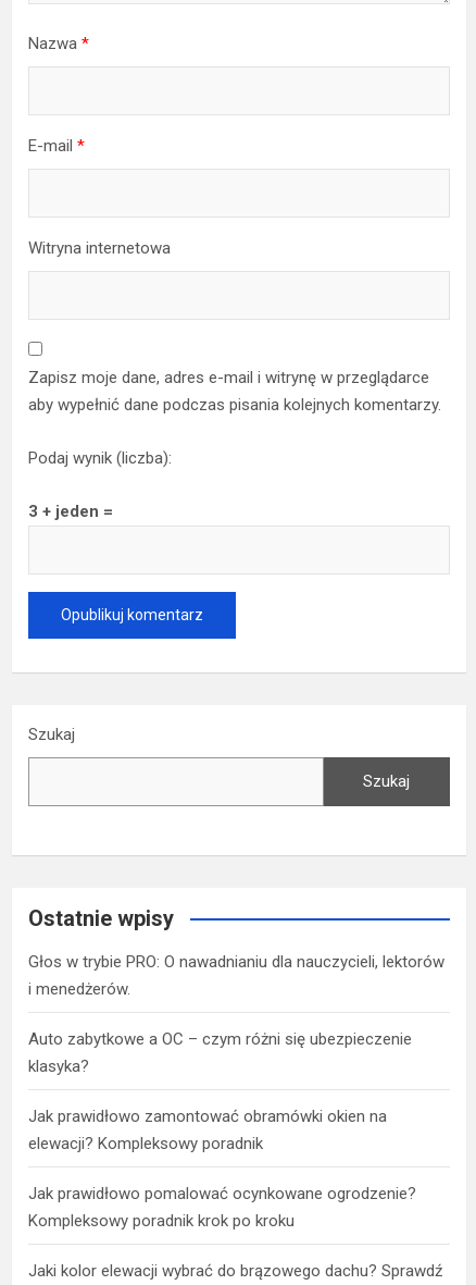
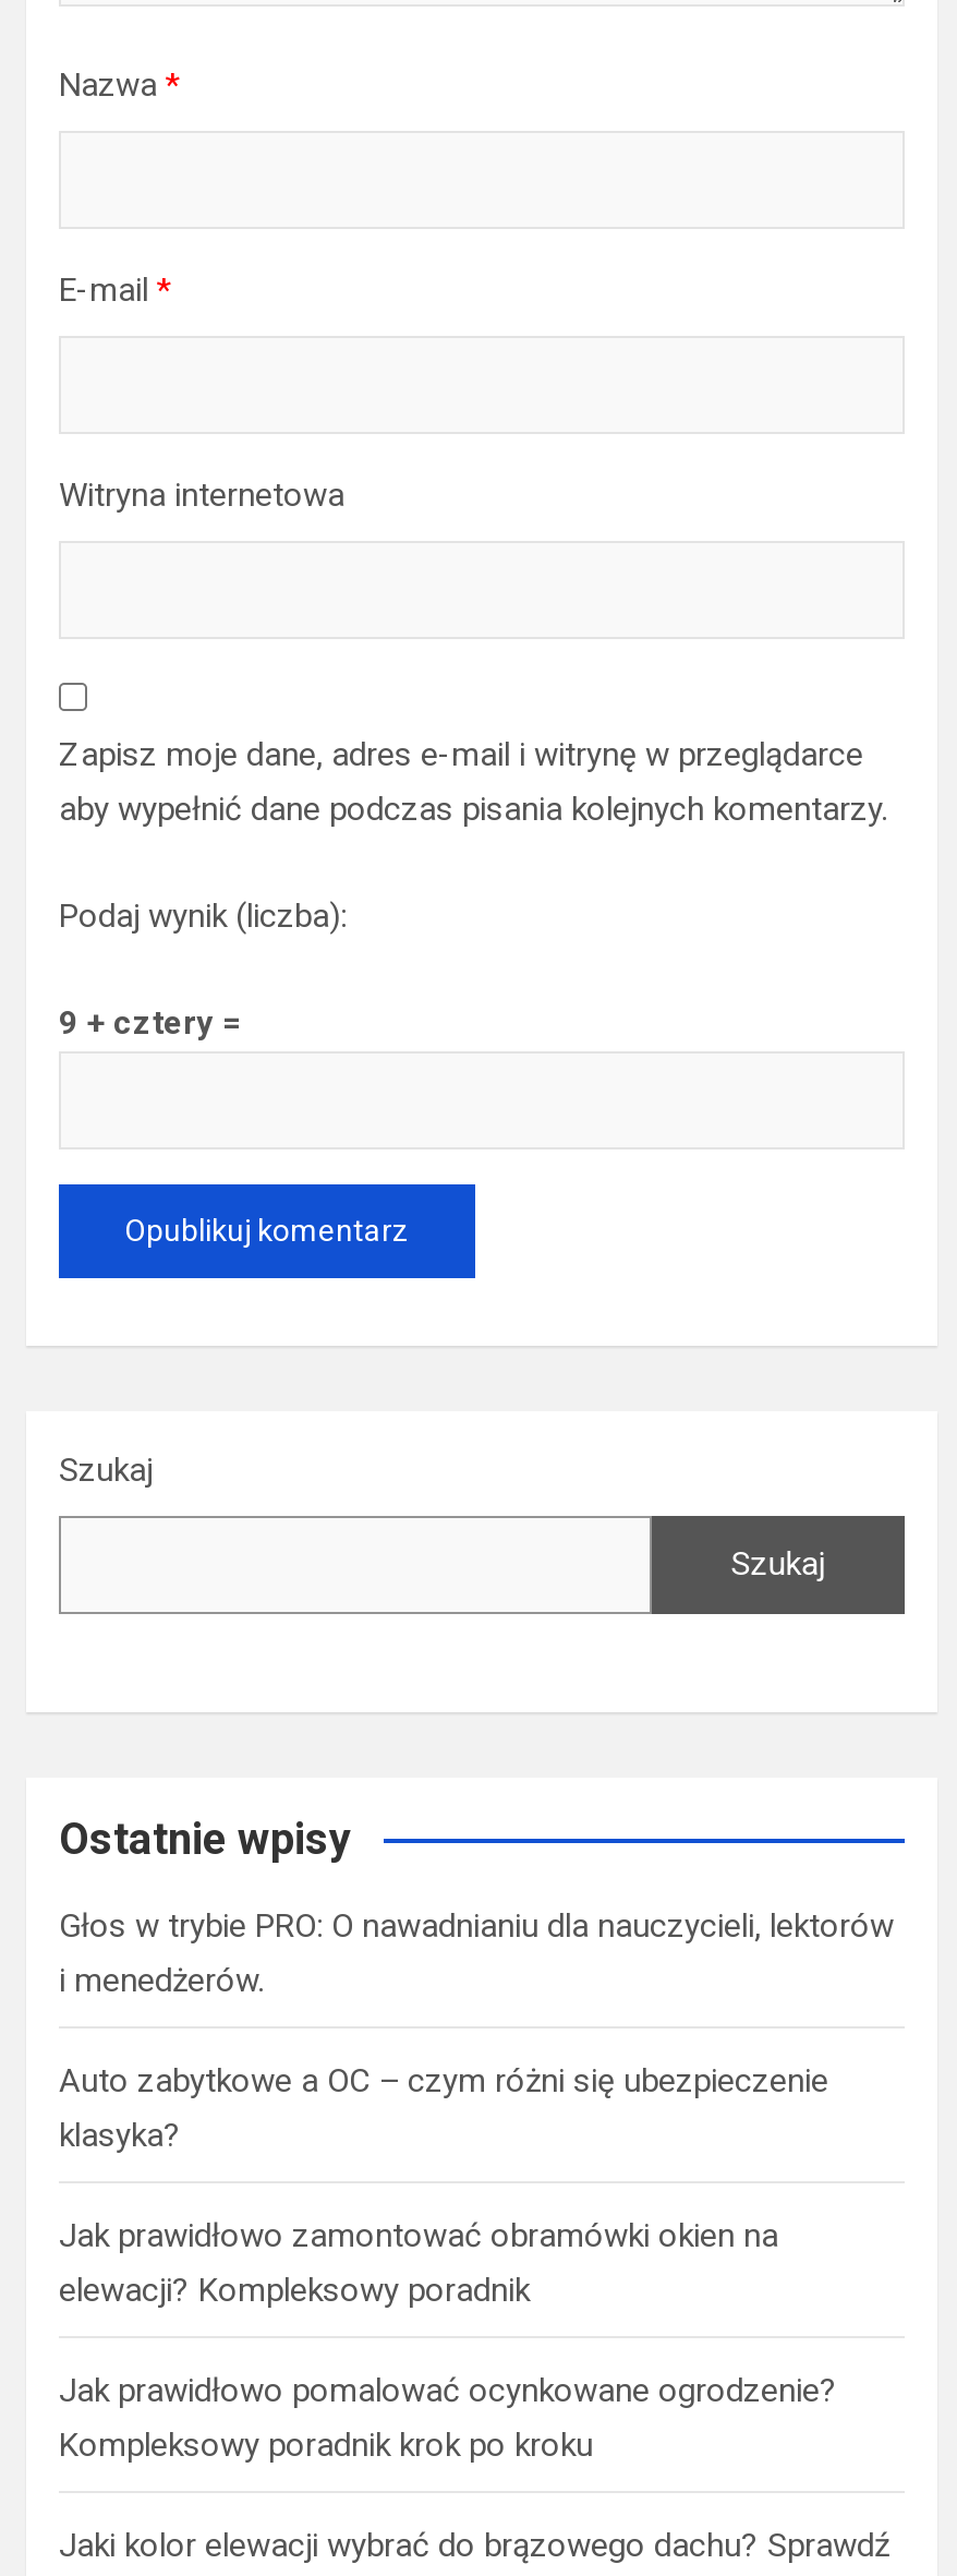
[28,501,113,521] 3 + jeden = -> [59,1005,242,1044] 9 + cztery =

